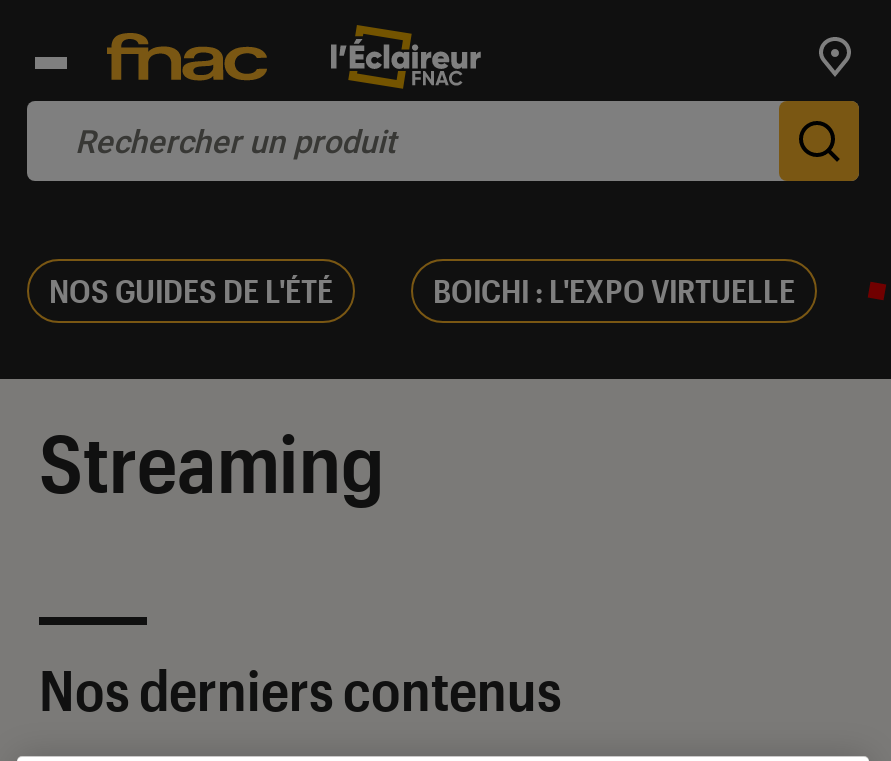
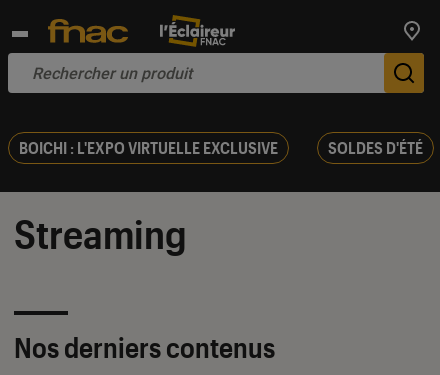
[49,271,795,309] NOS GUIDES DE L'ÉTÉ | BOICHI : L'EXPO VIRTUELLE -> [19,138,423,157] BOICHI : L'EXPO VIRTUELLE EXCLUSIVE | SOLDES D'ÉTÉ

